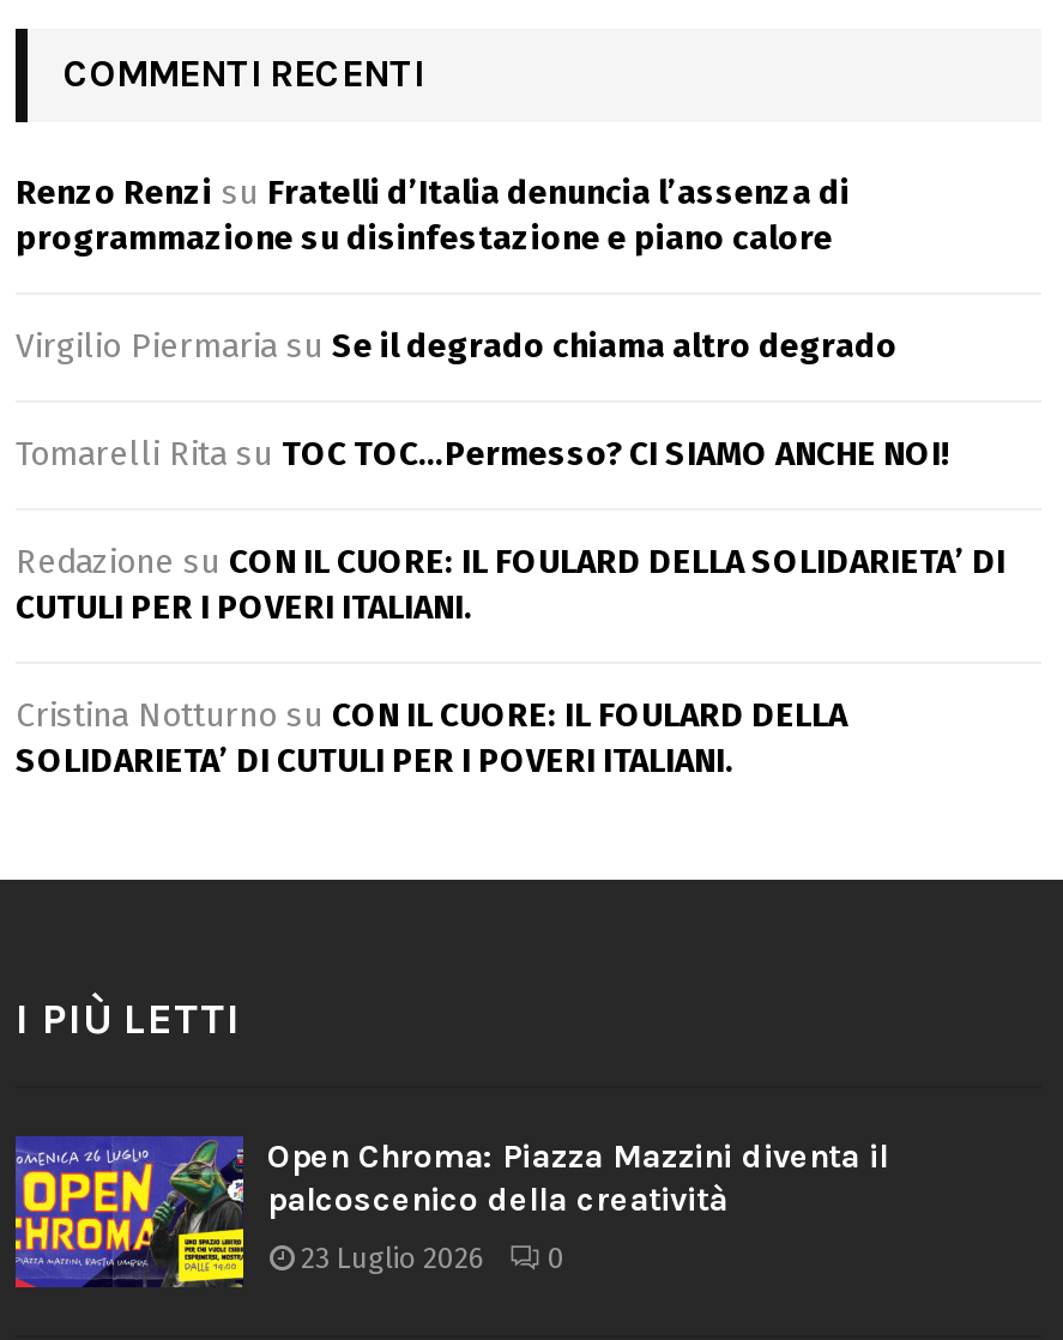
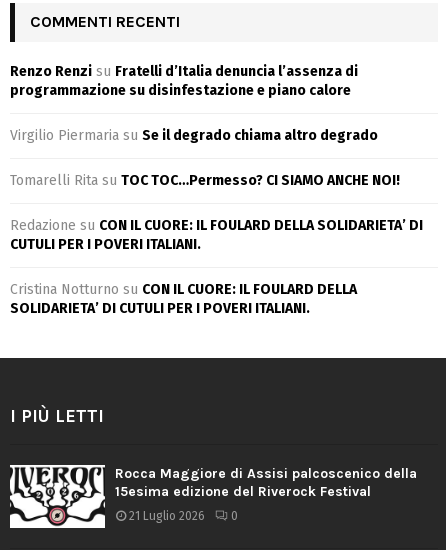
[13,1135,888,1290] [image] | Open Chroma: Piazza Mazzini diventa il | palcoscenico della creatività -> [9,464,417,529] [image] | Rocca Maggiore di Assisi palcoscenico della | 15esima edizione del Riverock Festival
[301,1241,564,1274] 23 Luglio 2026 0 -> [129,508,238,522] 21 Luglio 2026 0

